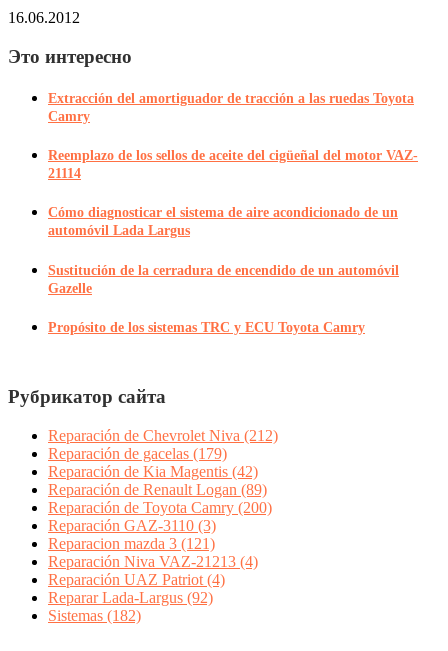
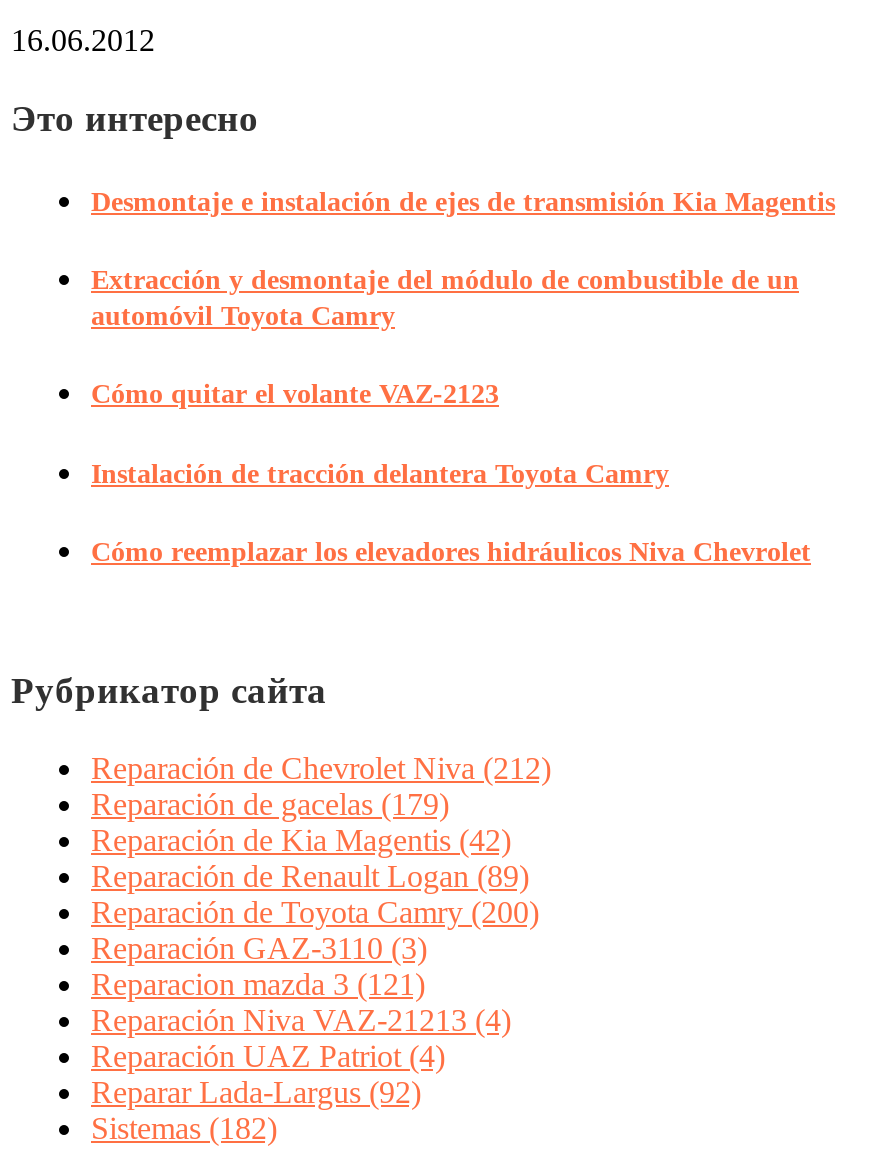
[48,91,414,124] Extracción del amortiguador de tracción a las ruedas Toyota | Camry -> [91,187,835,217] Desmontaje e instalación de ejes de transmisión Kia Magentis
[48,148,418,181] Reemplazo de los sellos de aceite del cigüeñal del motor VAZ- | 21114 -> [91,265,799,331] Extracción y desmontaje del módulo de combustible de un | automóvil Toyota Camry
[48,205,398,238] Cómo diagnosticar el sistema de aire acondicionado de un | automóvil Lada Largus -> [91,380,499,410] Cómo quitar el volante VAZ-2123
[48,263,399,296] Sustitución de la cerradura de encendido de un automóvil | Gazelle -> [91,458,669,488] Instalación de tracción delantera Toyota Camry
[48,320,365,335] Propósito de los sistemas TRC y ECU Toyota Camry -> [91,537,811,567] Cómo reemplazar los elevadores hidráulicos Niva Chevrolet

